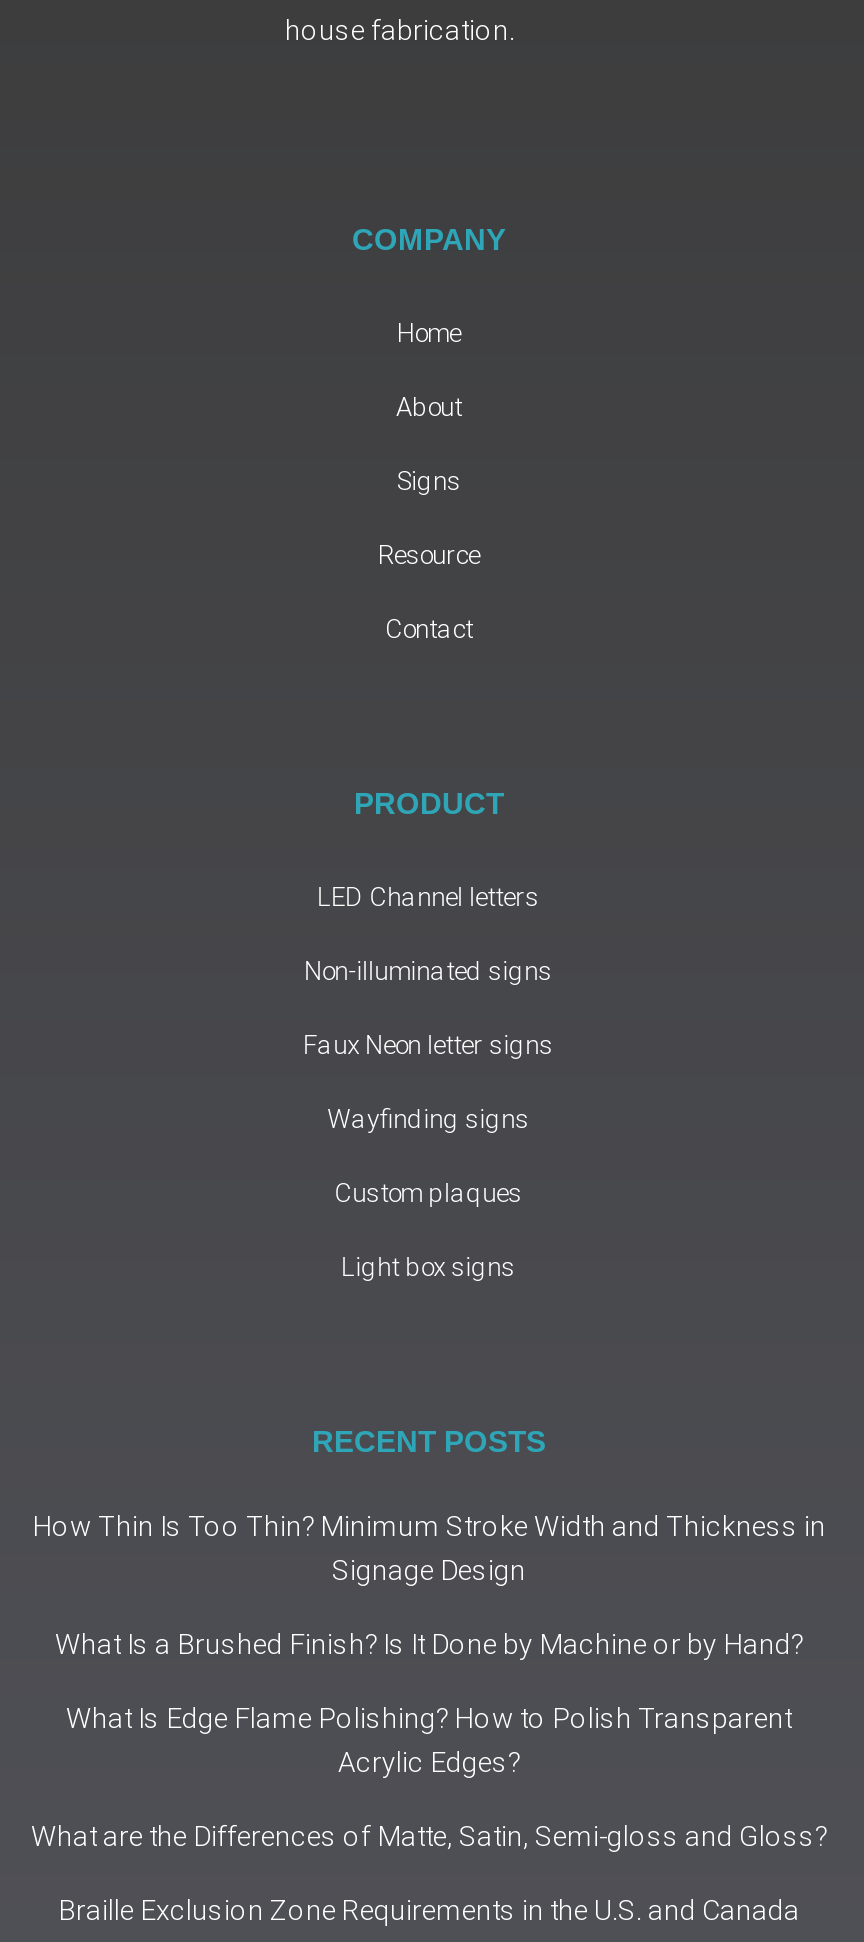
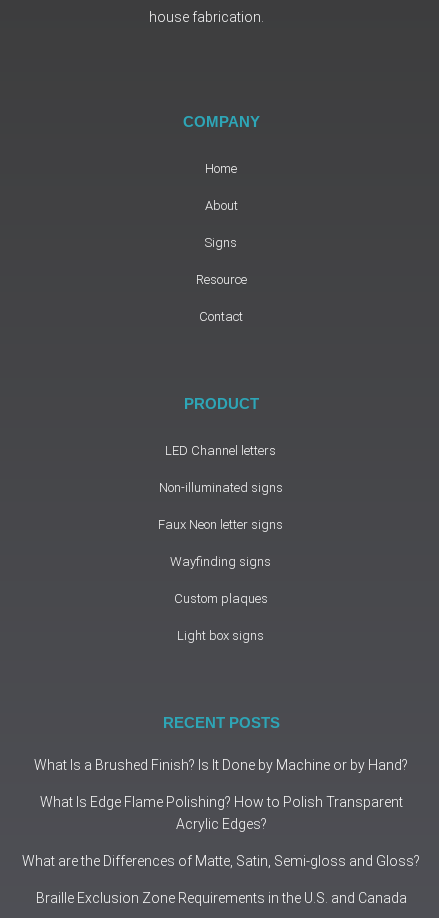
[32,1510,826,1586] How Thin Is Too Thin? Minimum Stroke Width and Thickness in | Signage Design -> none

